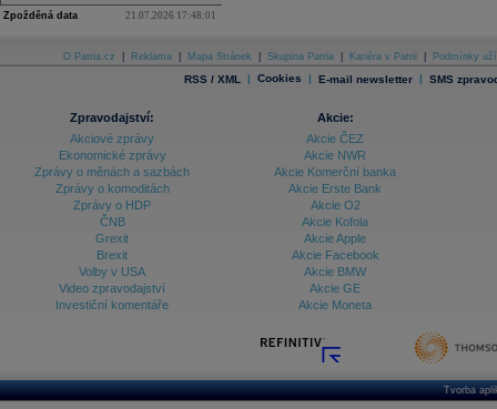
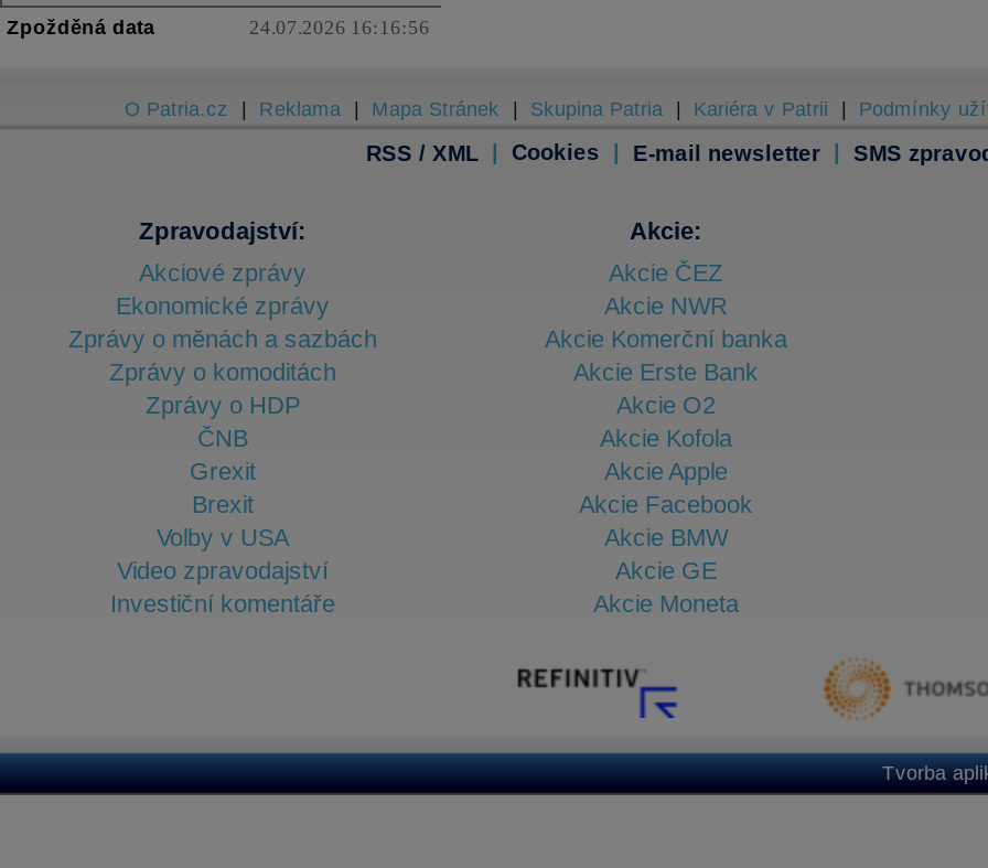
[125,10,216,21] 21.07.2026 17:48:01 -> [249,17,430,39] 24.07.2026 16:16:56

